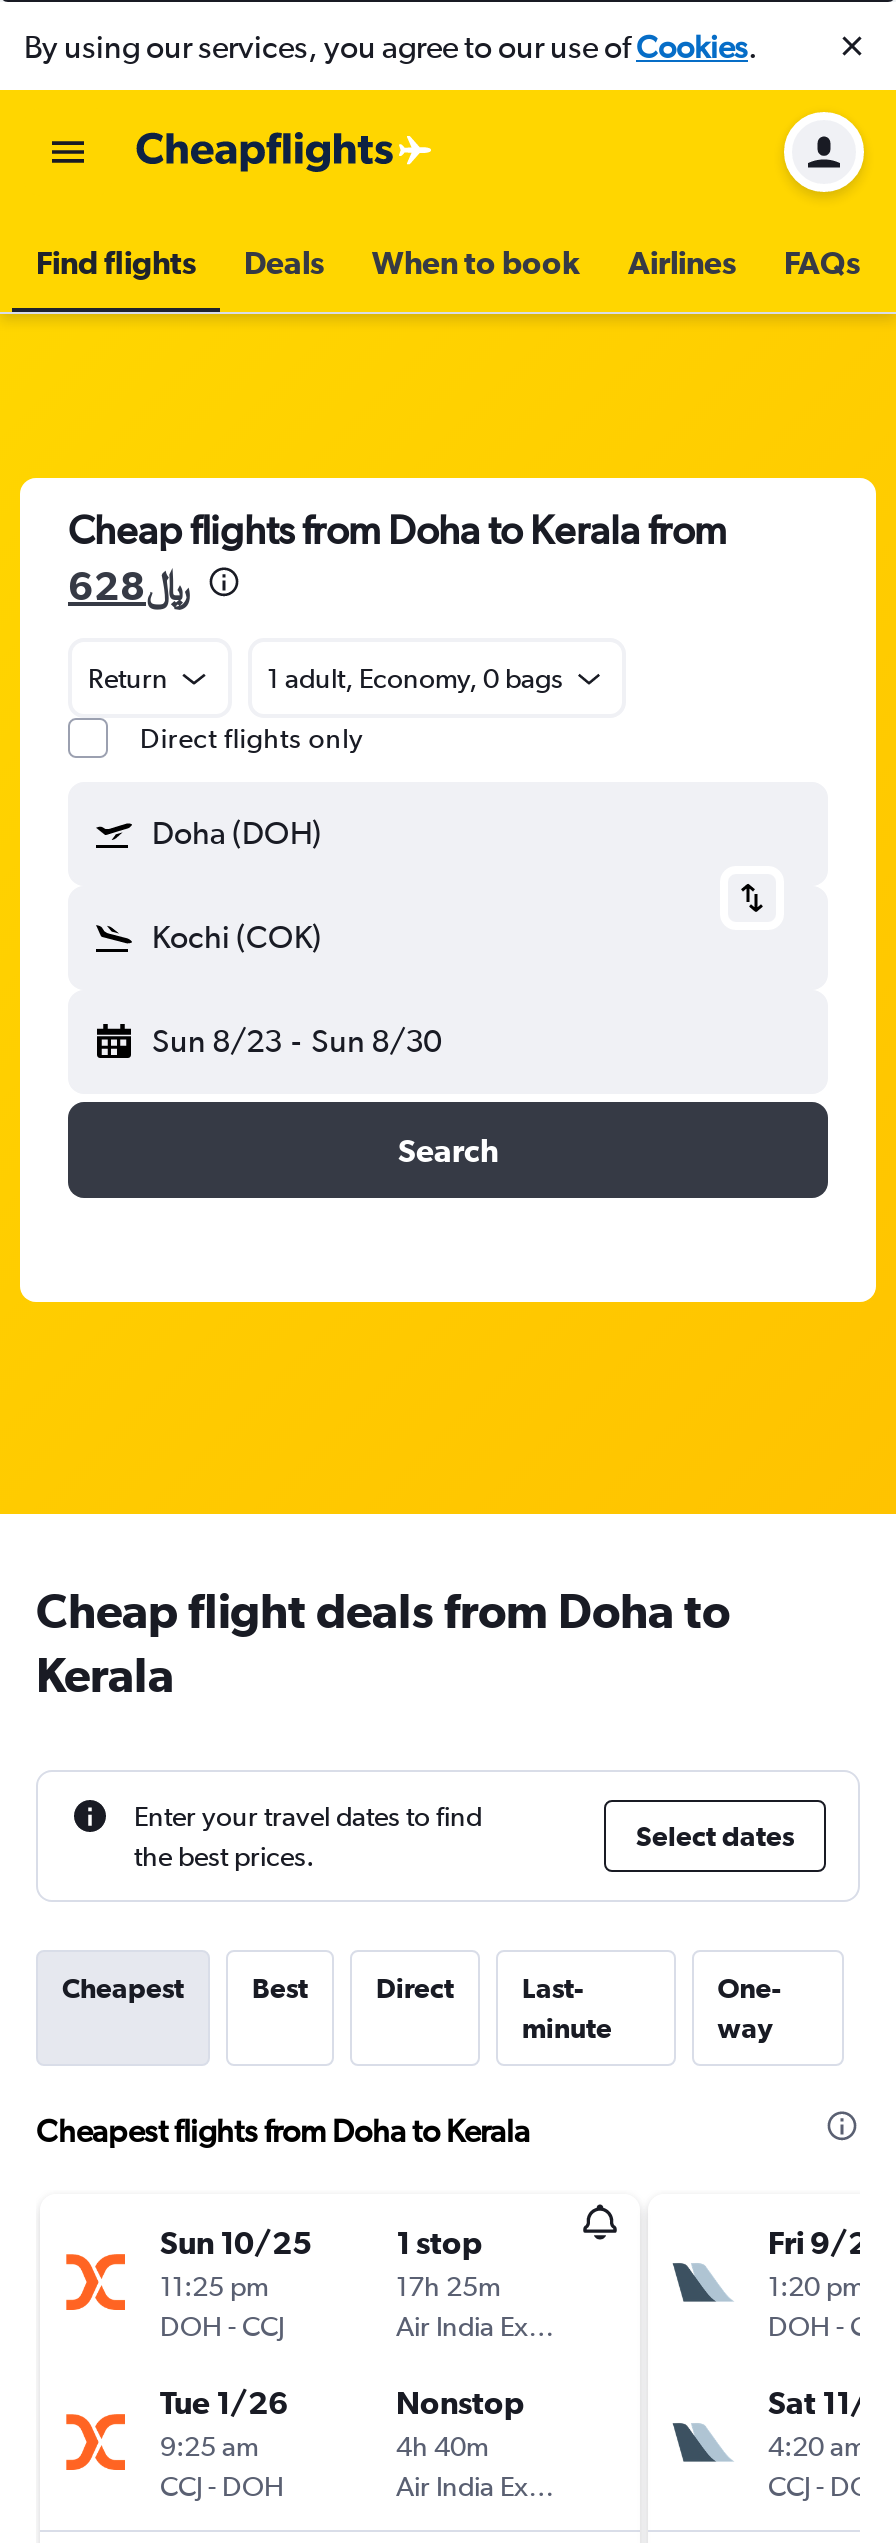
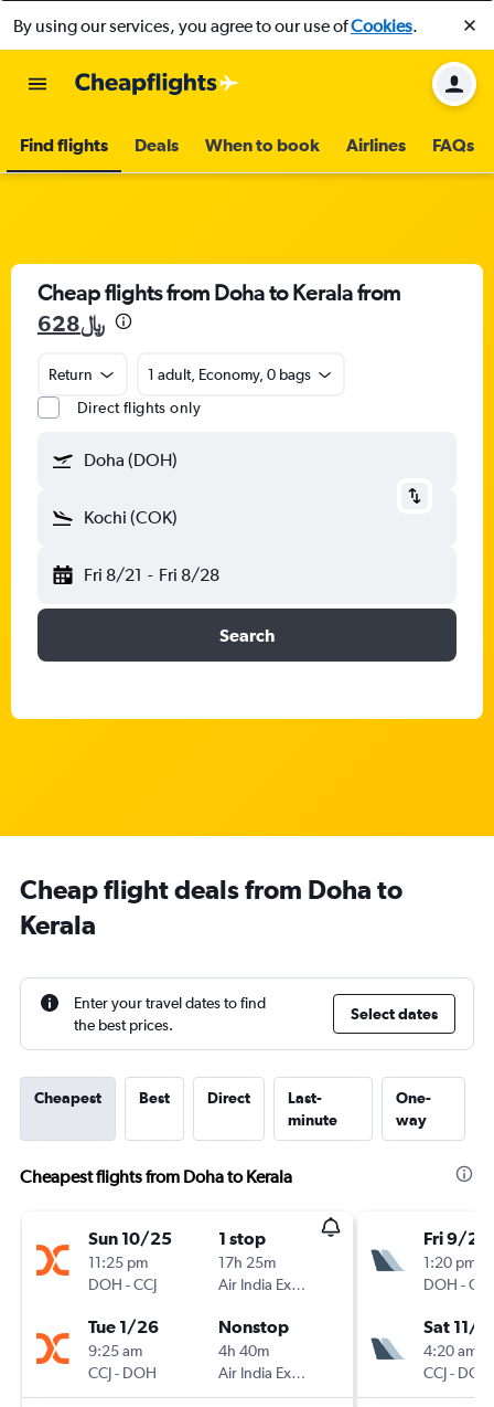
[152,1022,441,1060] Sun 8/23 - Sun 8/30 -> [84,564,219,585] Fri 8/21 - Fri 8/28

